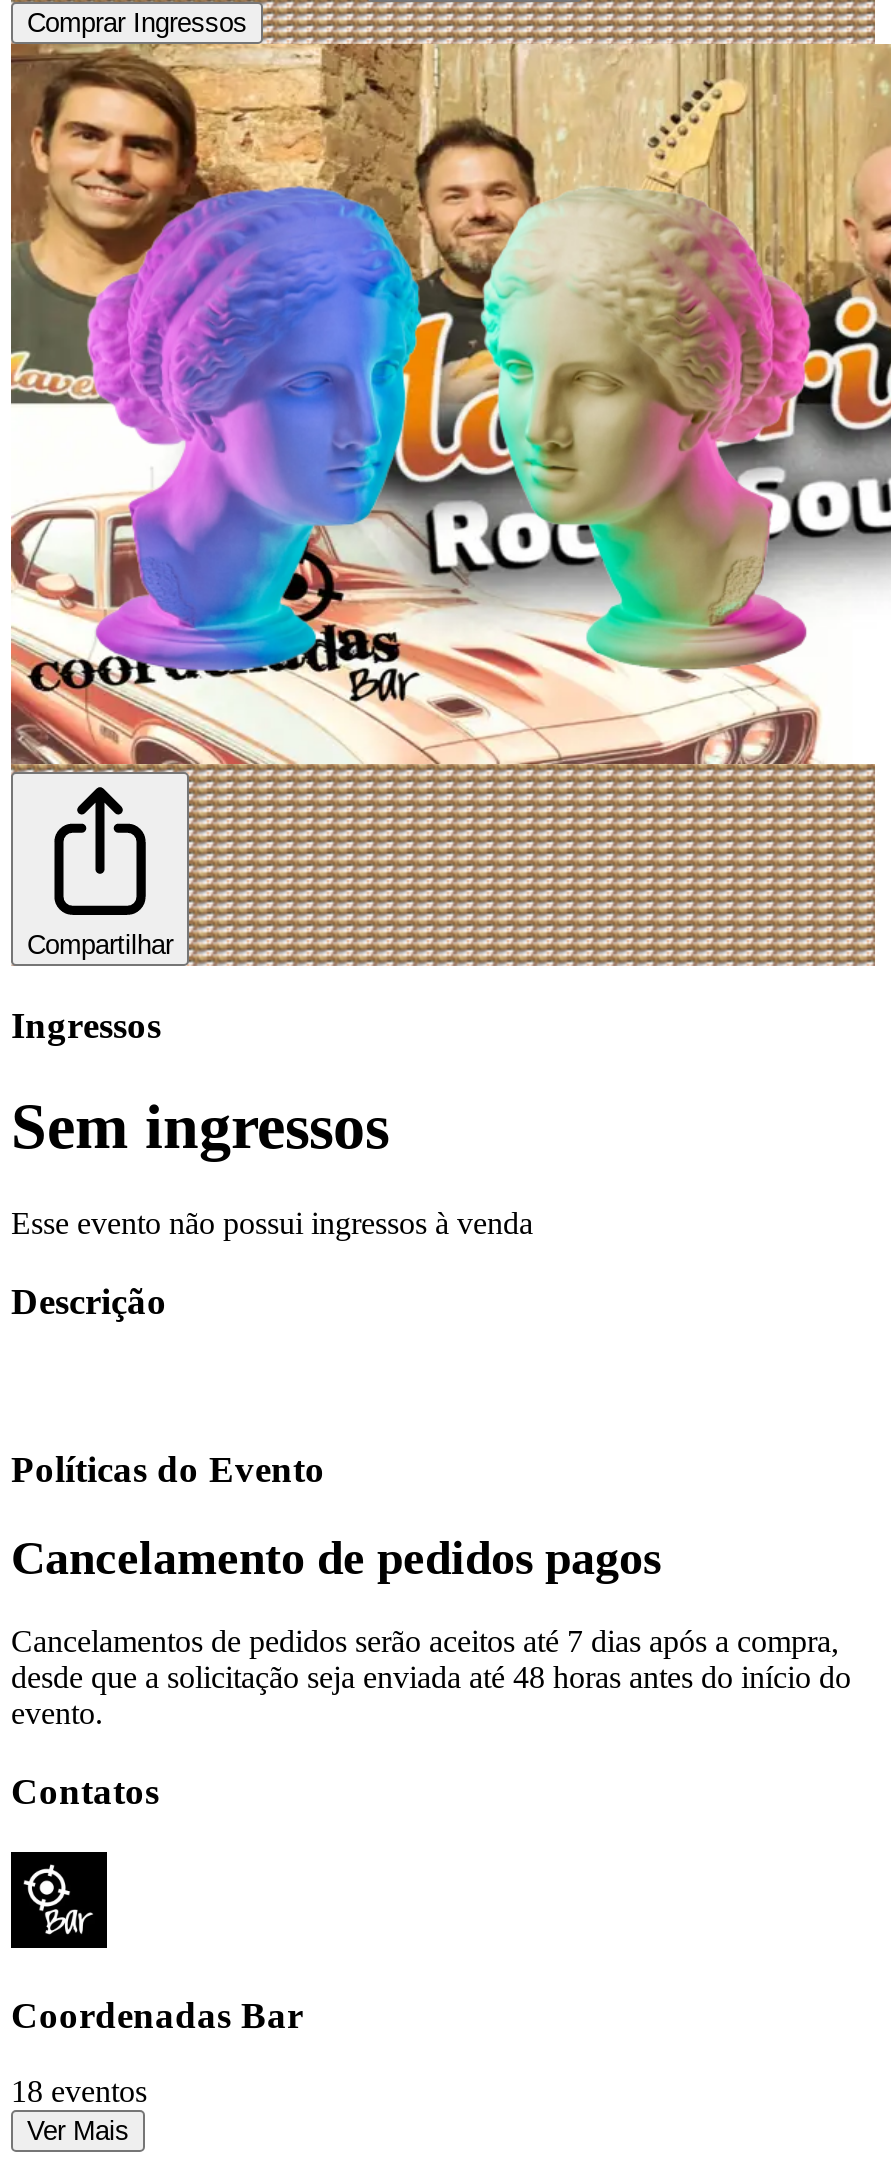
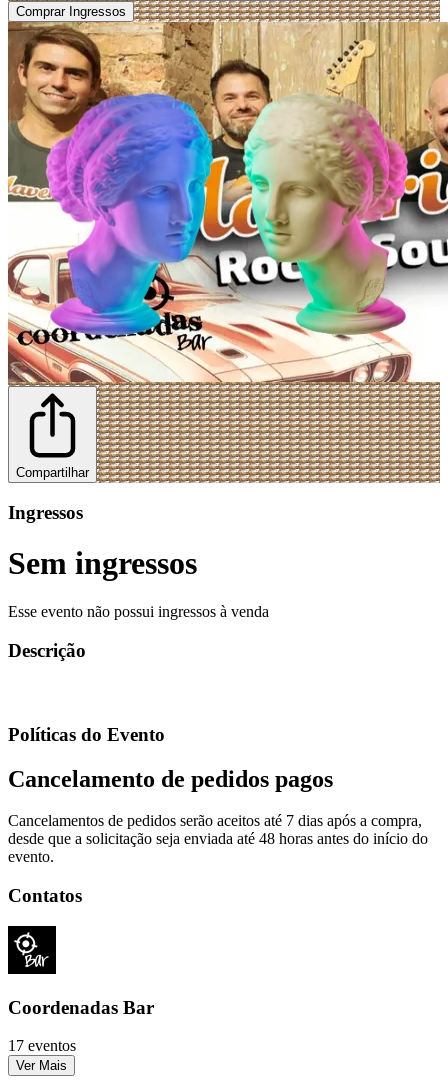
[11,2075,147,2109] 18 eventos -> [8,1037,76,1054] 17 eventos

